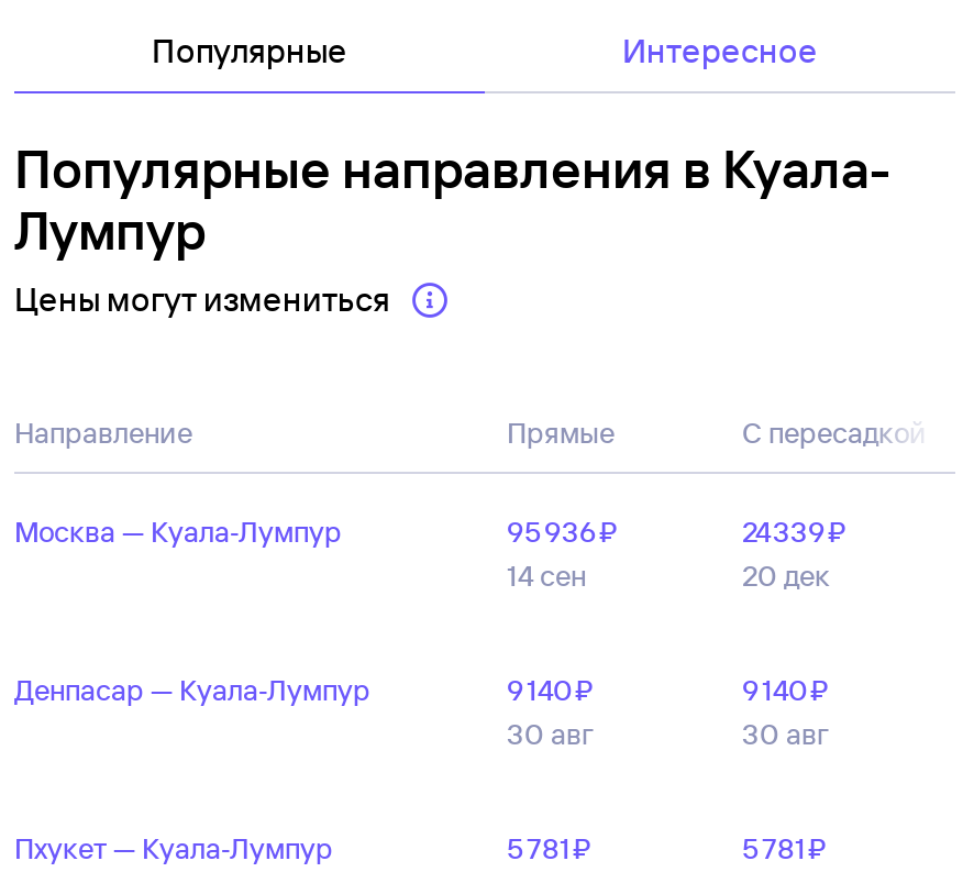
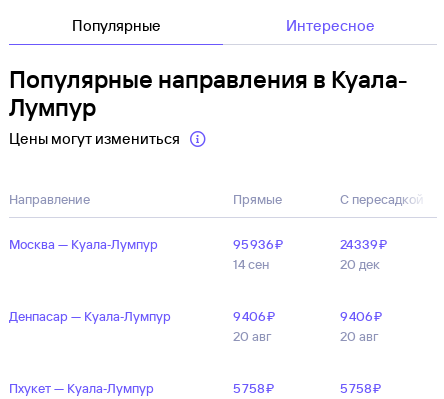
[507,672,593,707] 9 140 ₽ -> [233,308,275,324] 9 406 ₽
[742,672,828,707] 9 140 ₽ -> [340,308,382,324] 9 406 ₽
[507,716,595,751] 30 авг -> [233,328,272,344] 20 авг
[742,716,830,751] 30 авг -> [340,328,379,344] 20 авг
[507,830,590,866] 5 781 ₽ -> [233,380,274,396] 5 758 ₽
[742,830,826,866] 5 781 ₽ -> [340,380,381,396] 5 758 ₽

